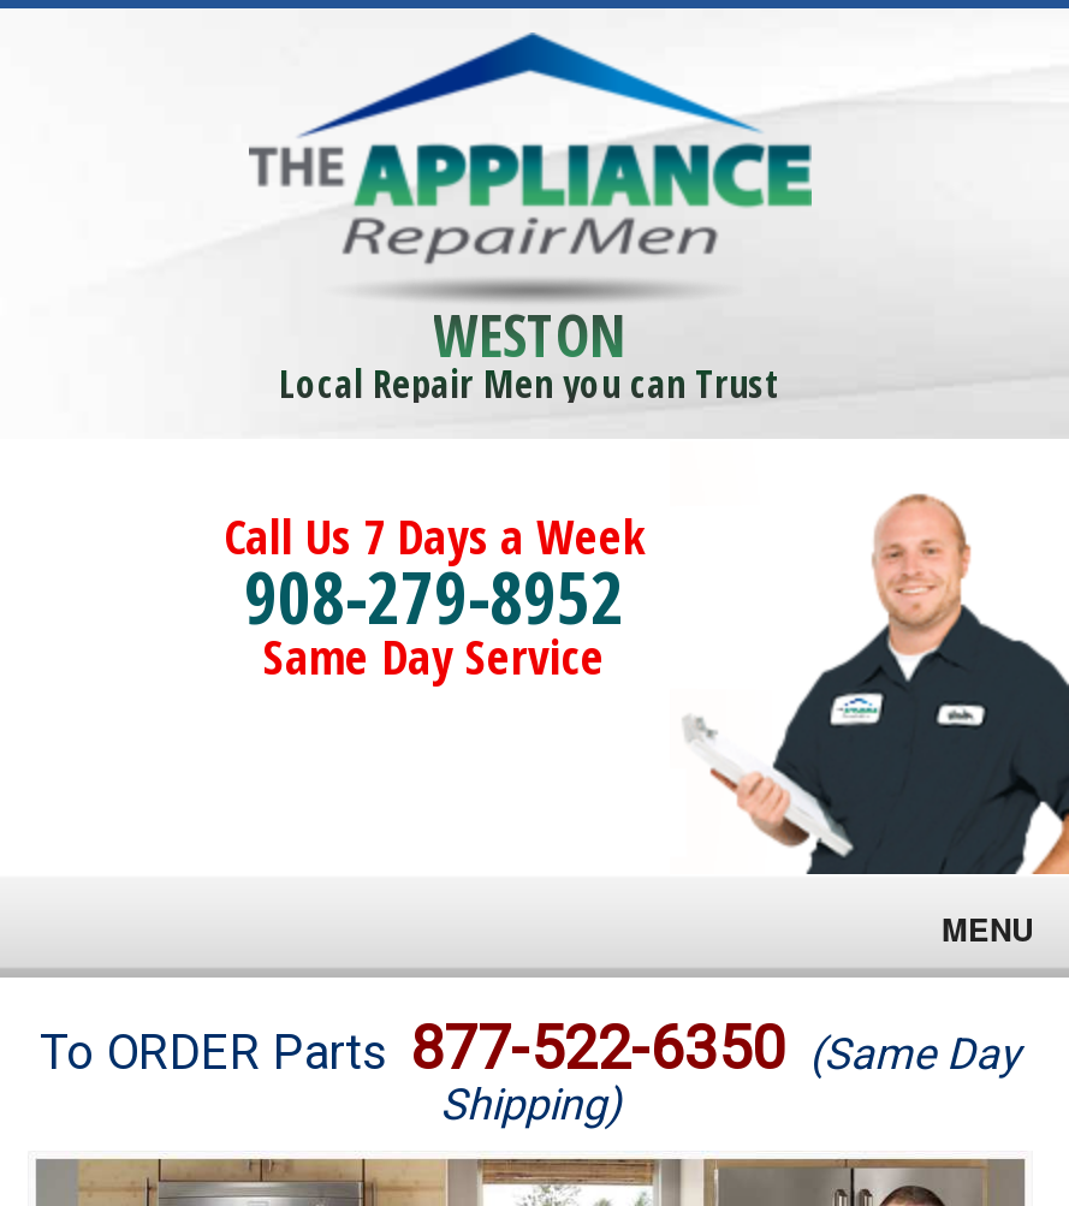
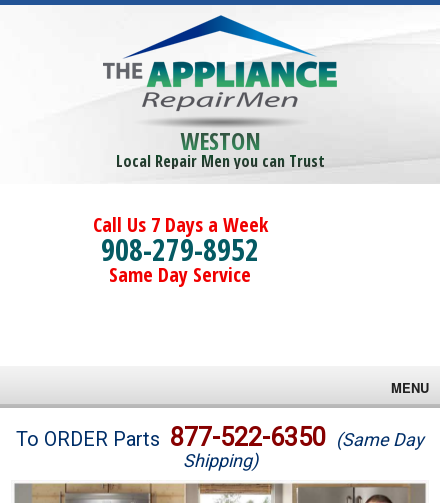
[684,492,1062,877] [image] -> none

